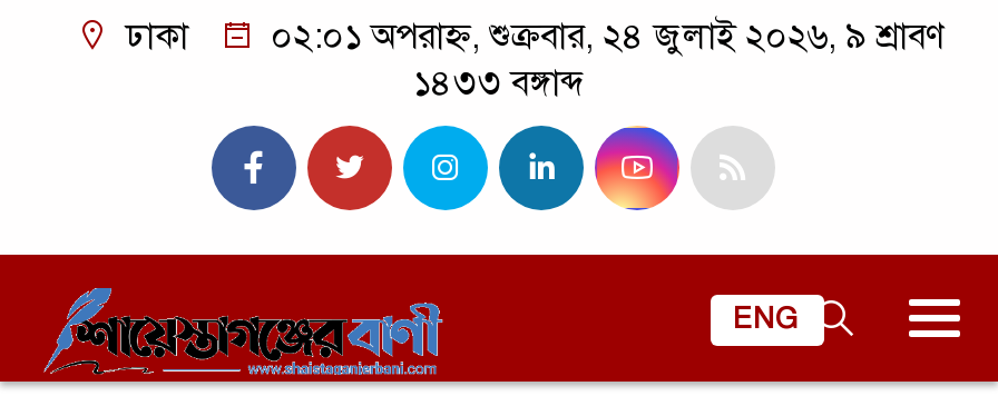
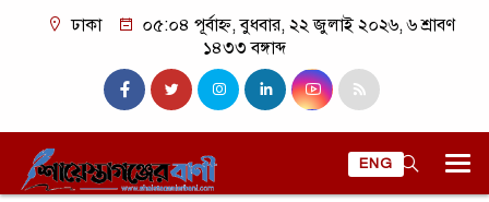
[262,14,946,59] ০২:০১ অপরাহ্ন, শুক্রবার, ২৪ জুলাই ২০২৬, ৯ শ্রাবণ -> [137,14,455,36] ০৫:০৪ পূর্বাহ্ন, বুধবার, ২২ জুলাই ২০২৬, ৬ শ্রাবণ

